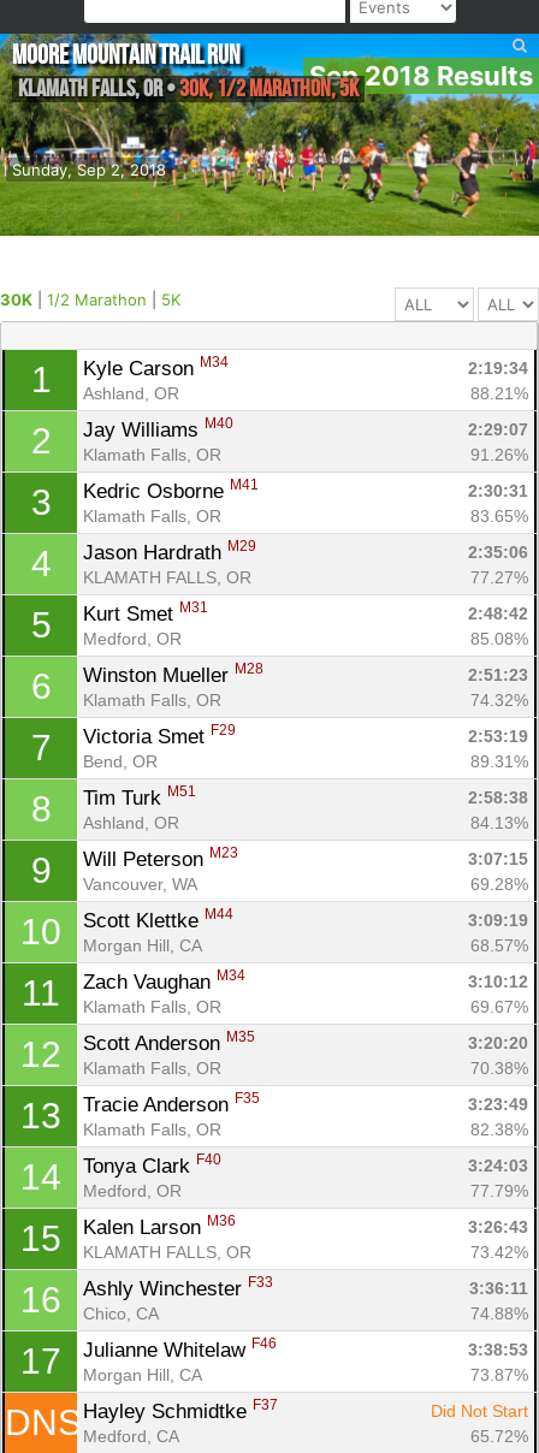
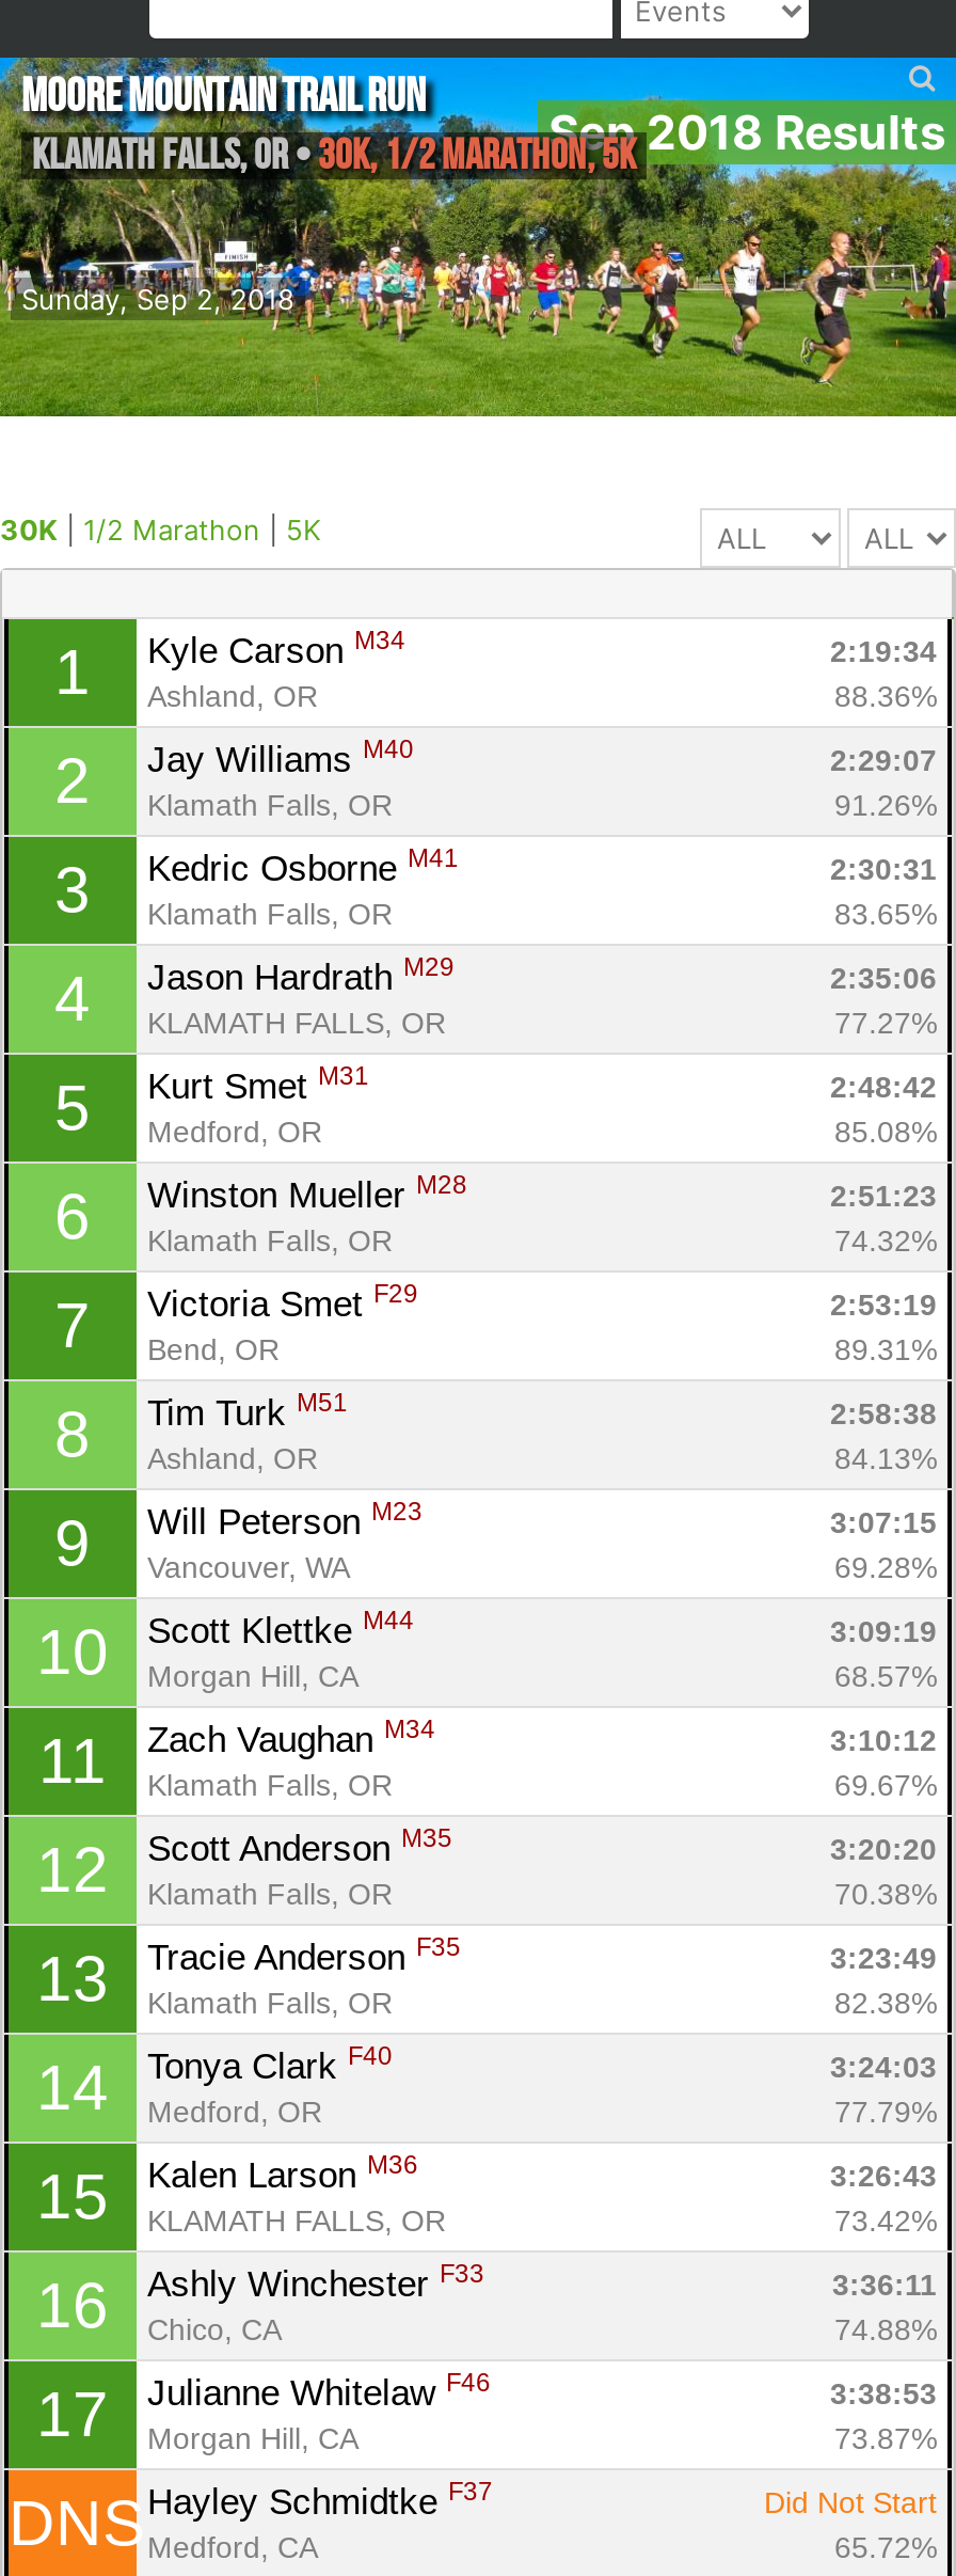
[470,384,528,403] 88.21% -> [834,679,937,713] 88.36%

